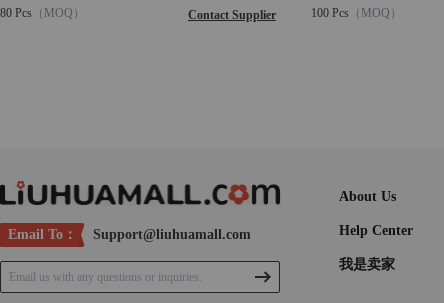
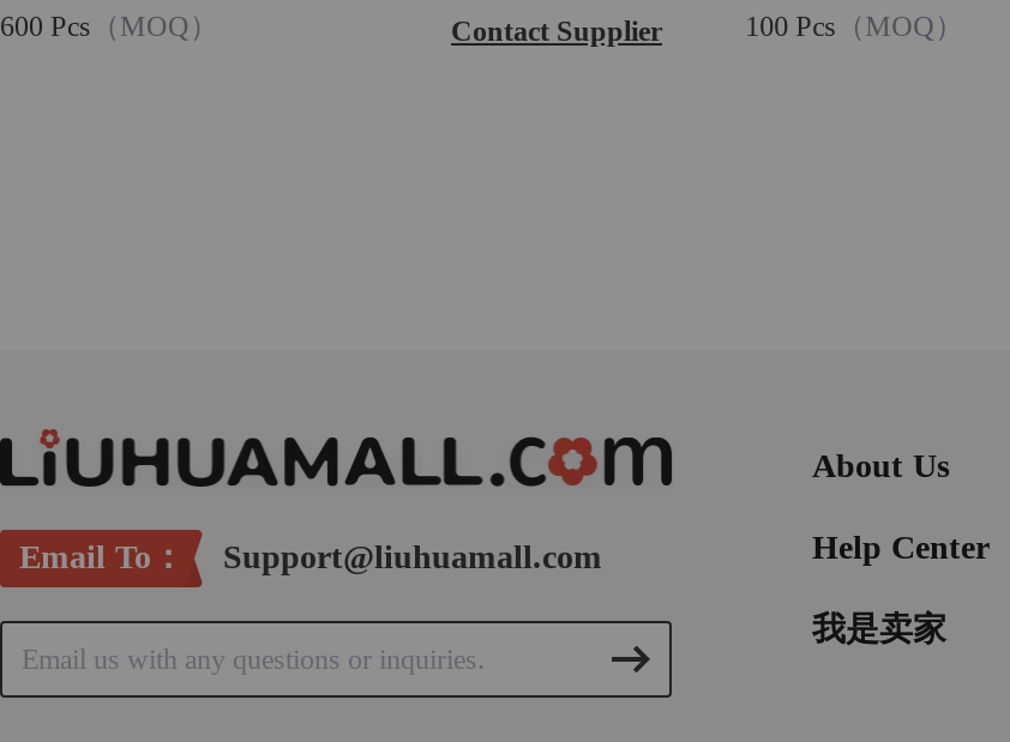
[0,6,85,20] 80 Pcs（MOQ） -> [0,10,218,44] 600 Pcs（MOQ）

